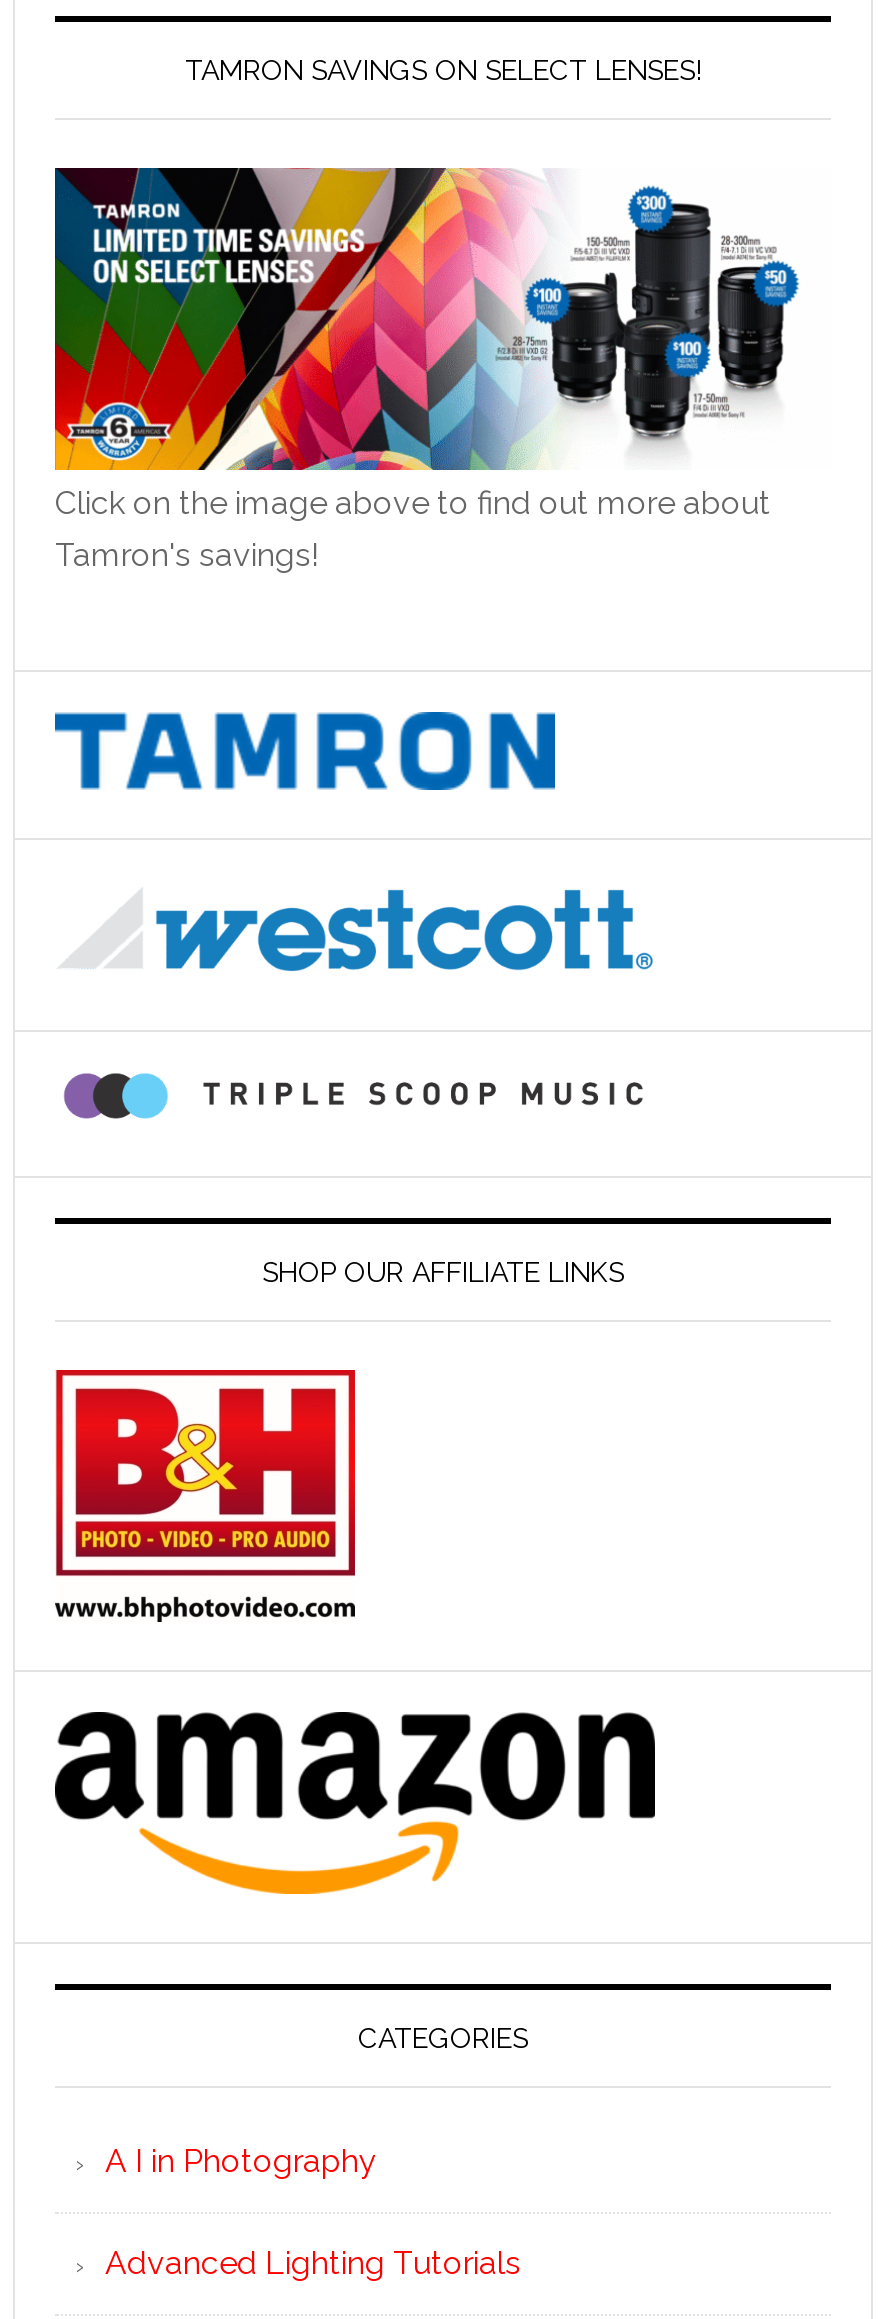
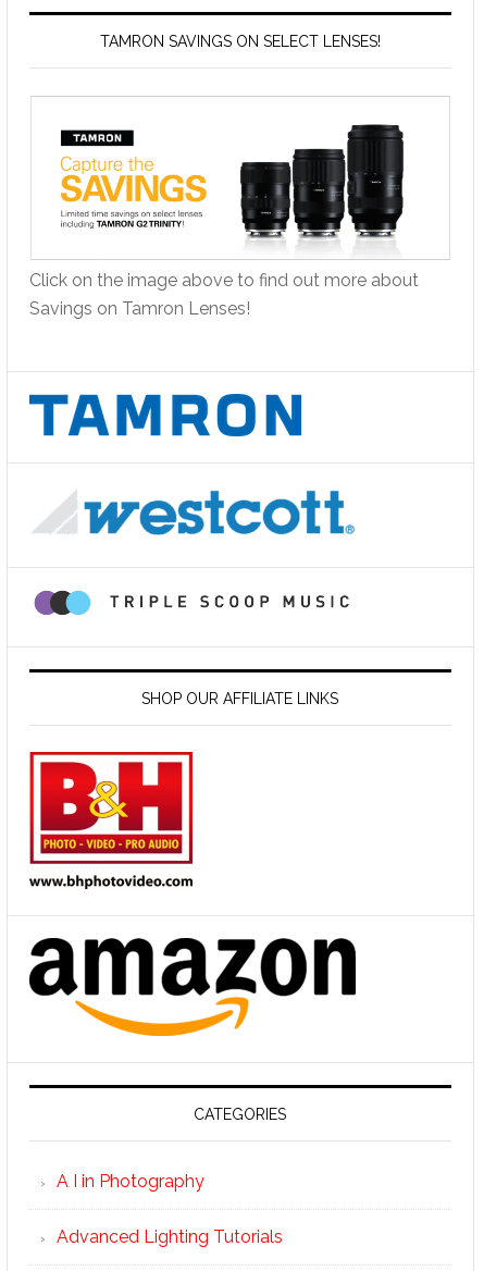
[53,166,801,574] [image] | Tamron's savings! -> [29,98,433,319] [image] | Savings on Tamron Lenses!

